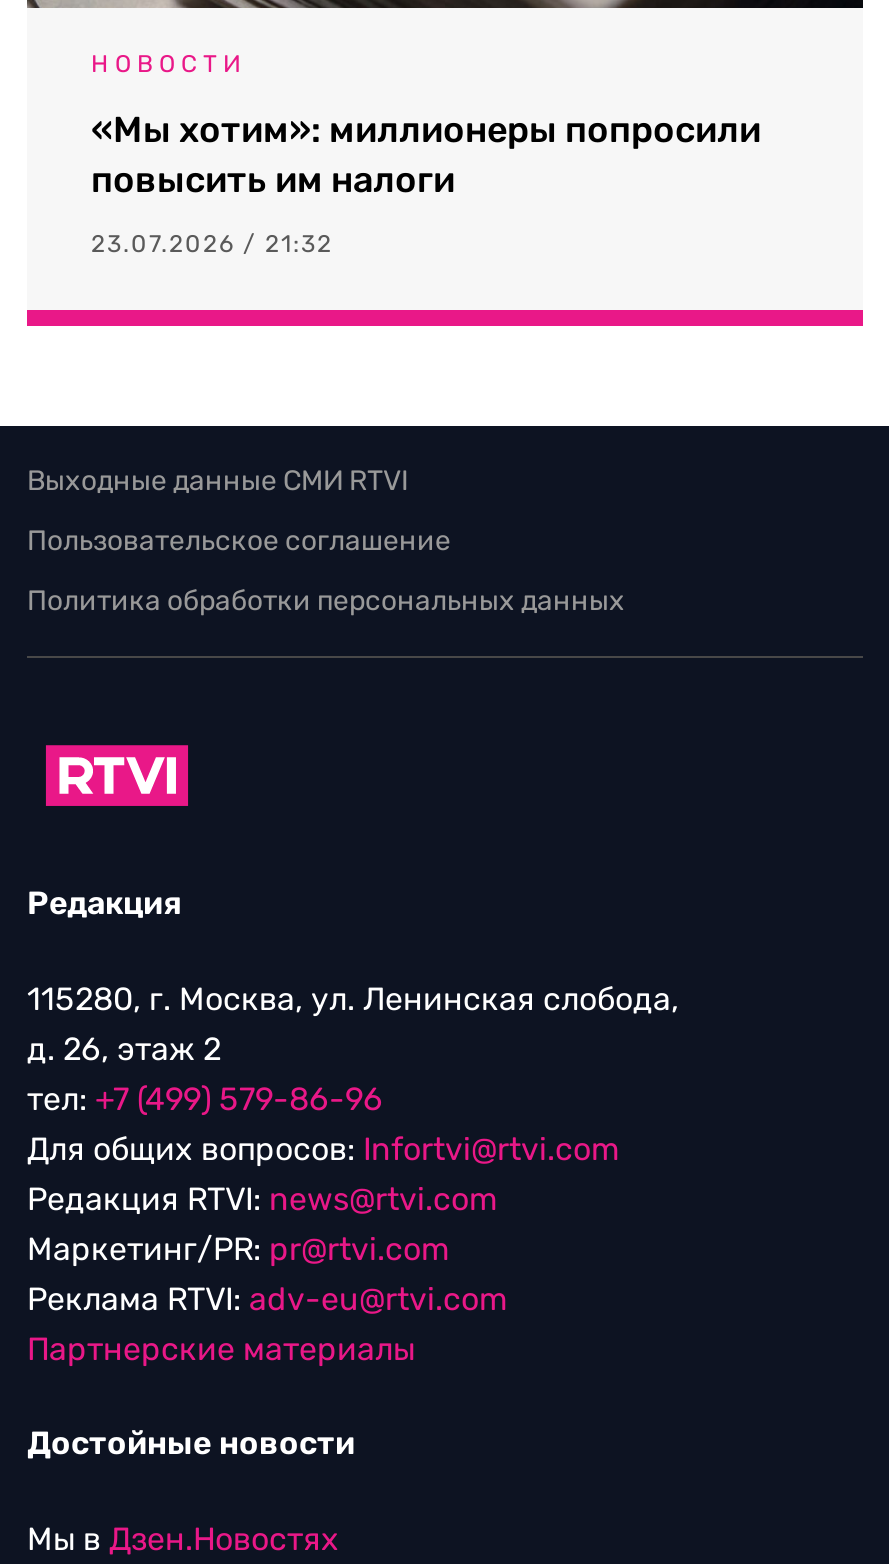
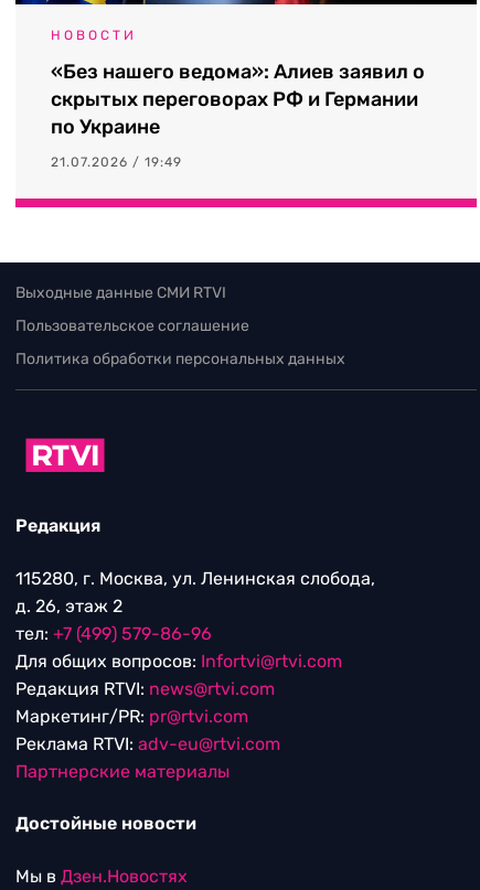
[91,108,761,202] «Мы хотим»: миллионеры попросили | повысить им налоги -> [51,60,425,139] «Без нашего ведома»: Алиев заявил о | скрытых переговорах РФ и Германии | по Украине
[91,230,333,258] 23.07.2026 / 21:32 -> [51,155,182,170] 21.07.2026 / 19:49

